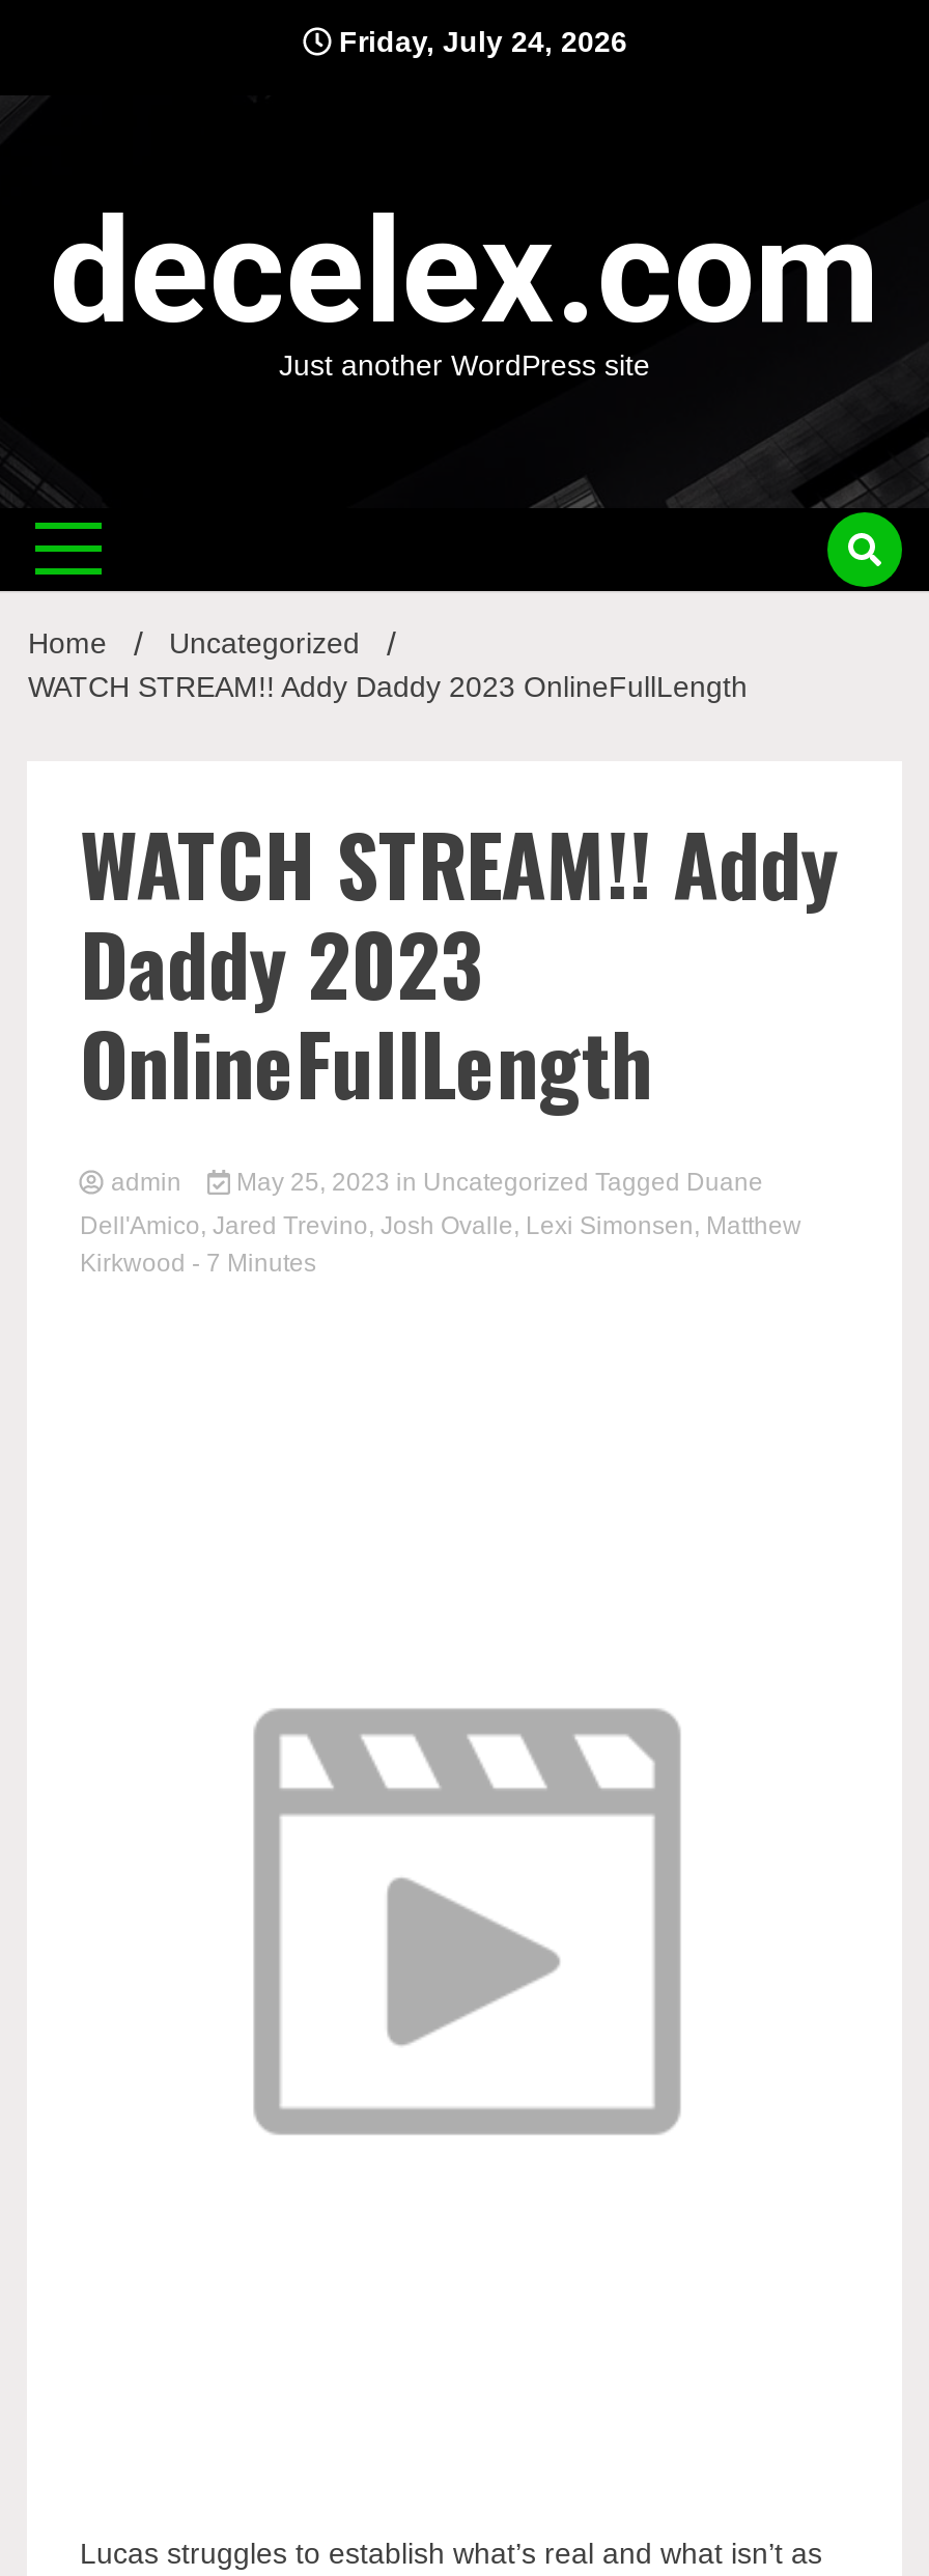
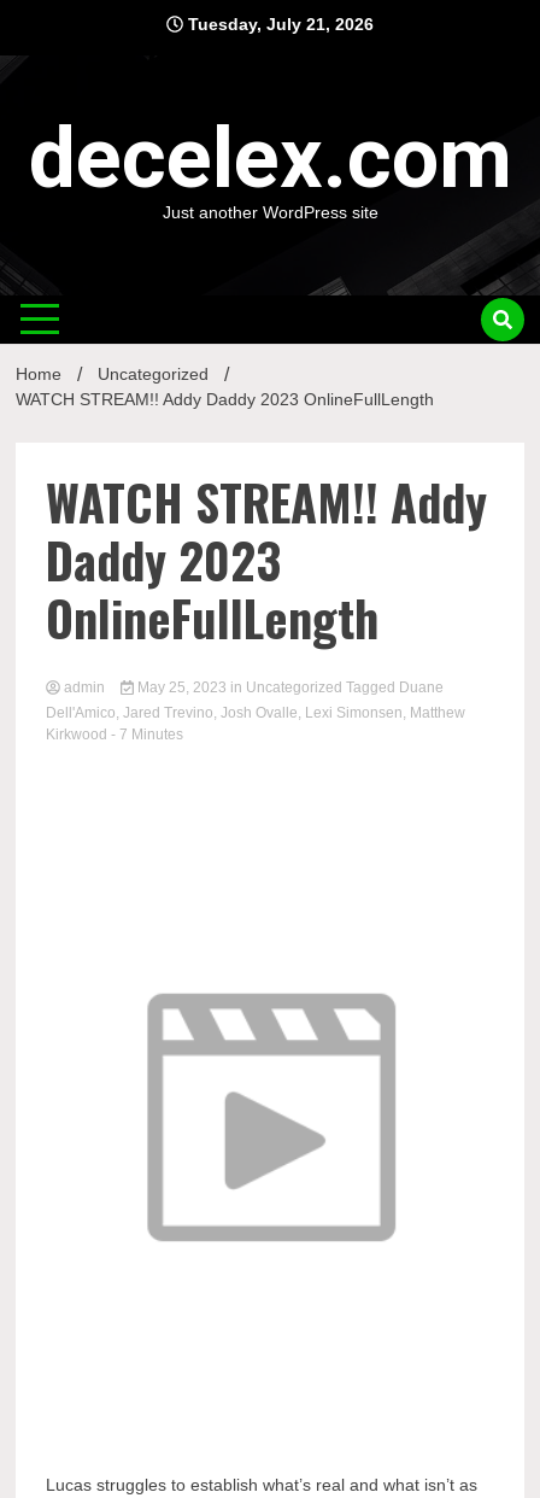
[331,25,627,58] Friday, July 24, 2026 -> [183,14,374,34] Tuesday, July 21, 2026

